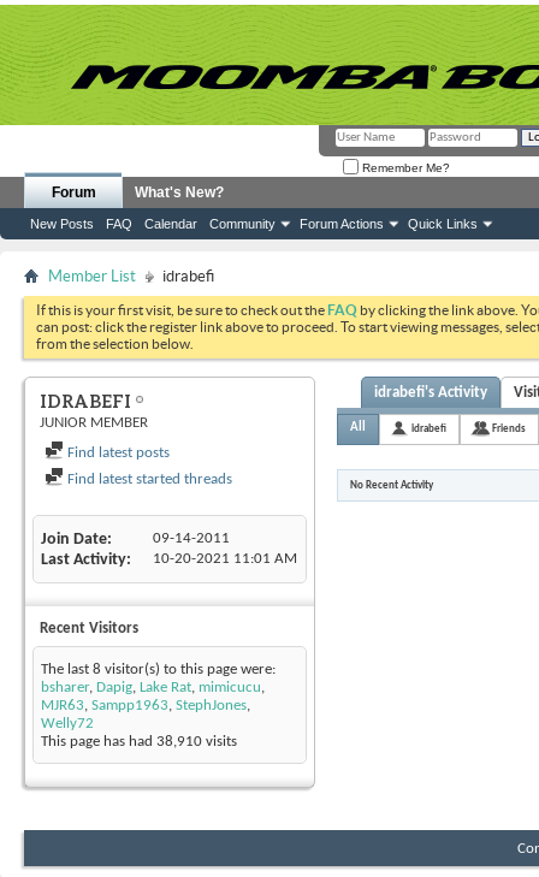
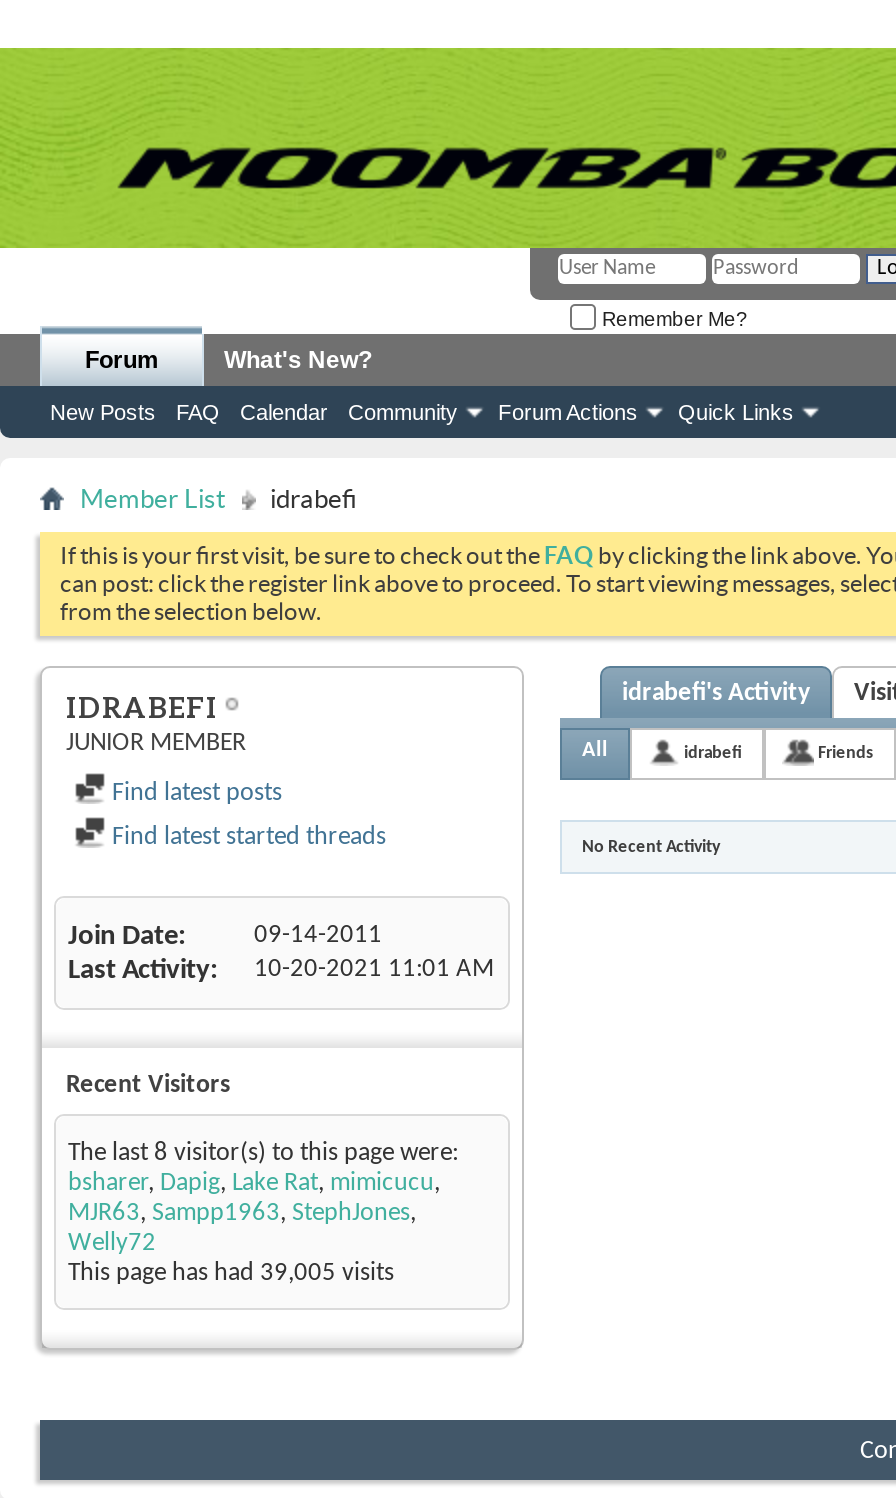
[41,734,237,750] This page has had 38,910 visits -> [68,1261,394,1287] This page has had 39,005 visits

